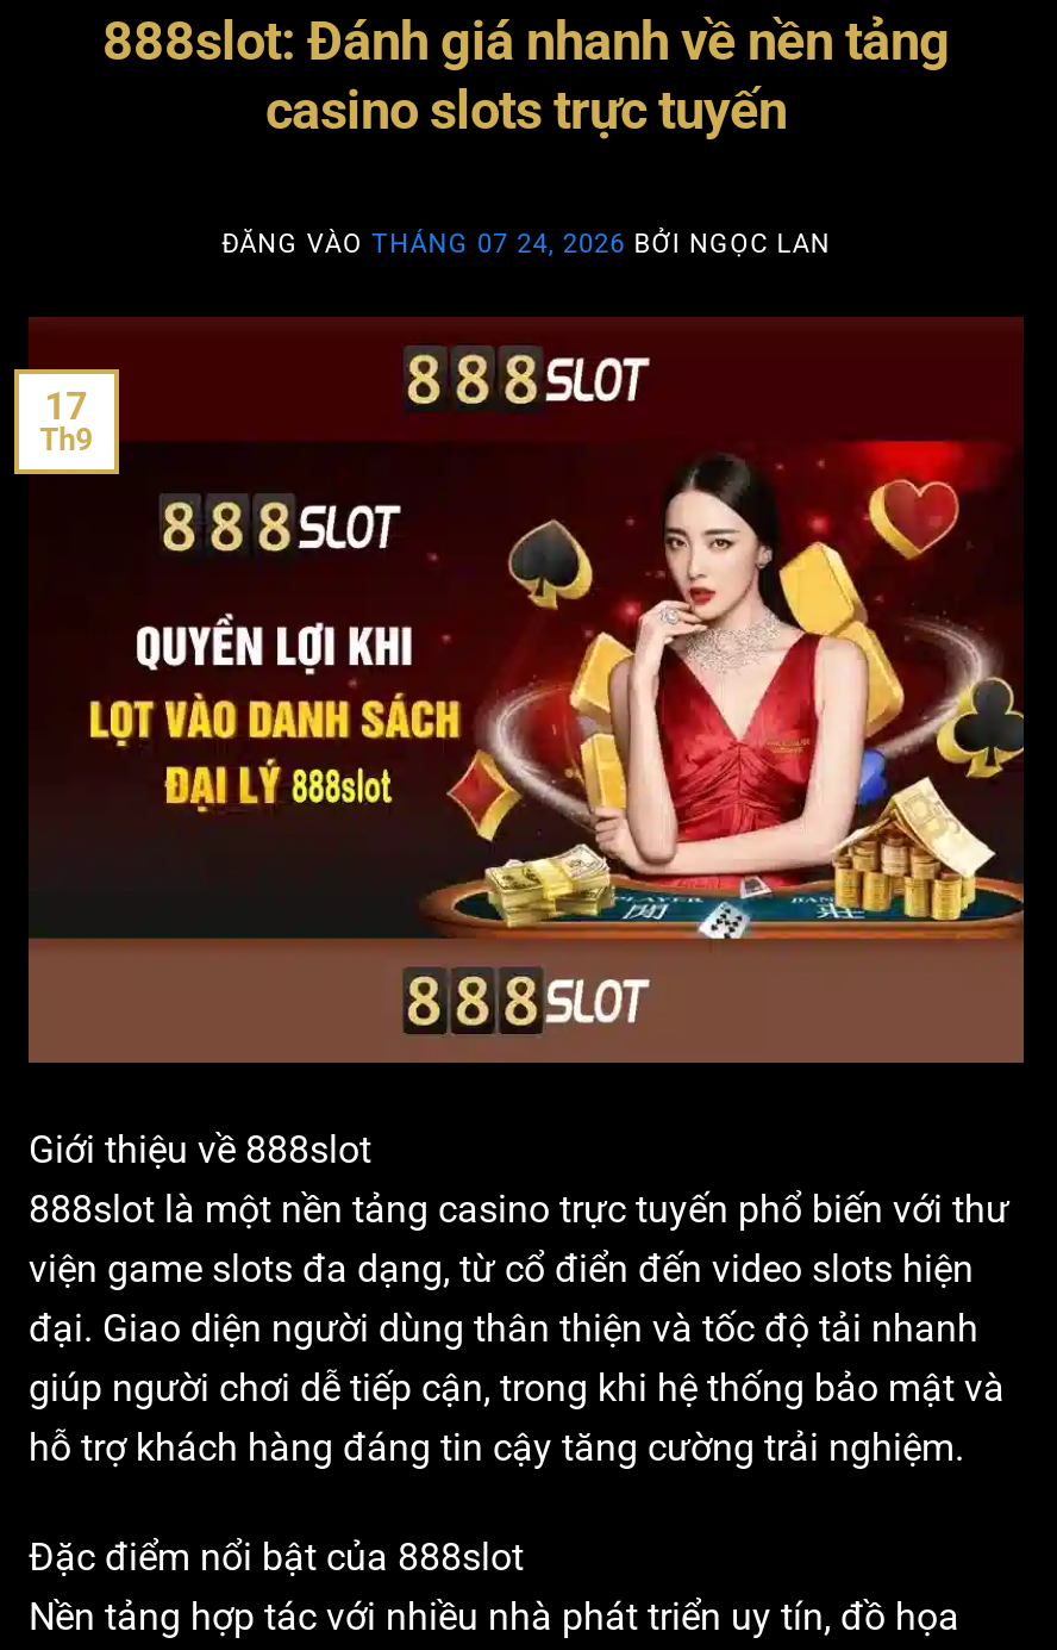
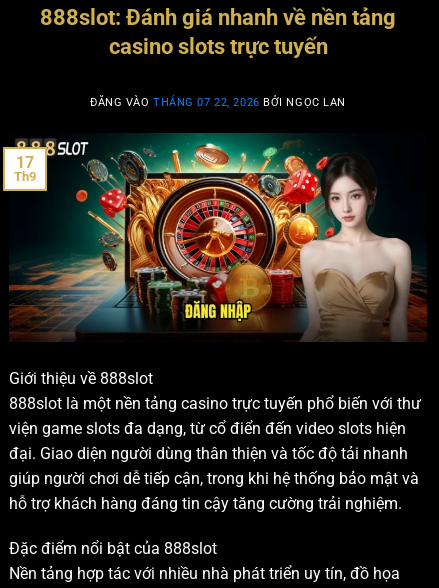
[222,228,831,259] ĐĂNG VÀO THÁNG 07 24, 2026 BỞI NGỌC LAN -> [90,96,346,109] ĐĂNG VÀO THÁNG 07 22, 2026 BỞI NGỌC LAN
[29,317,1026,1063] [image] -> [9,133,426,341] [image]

